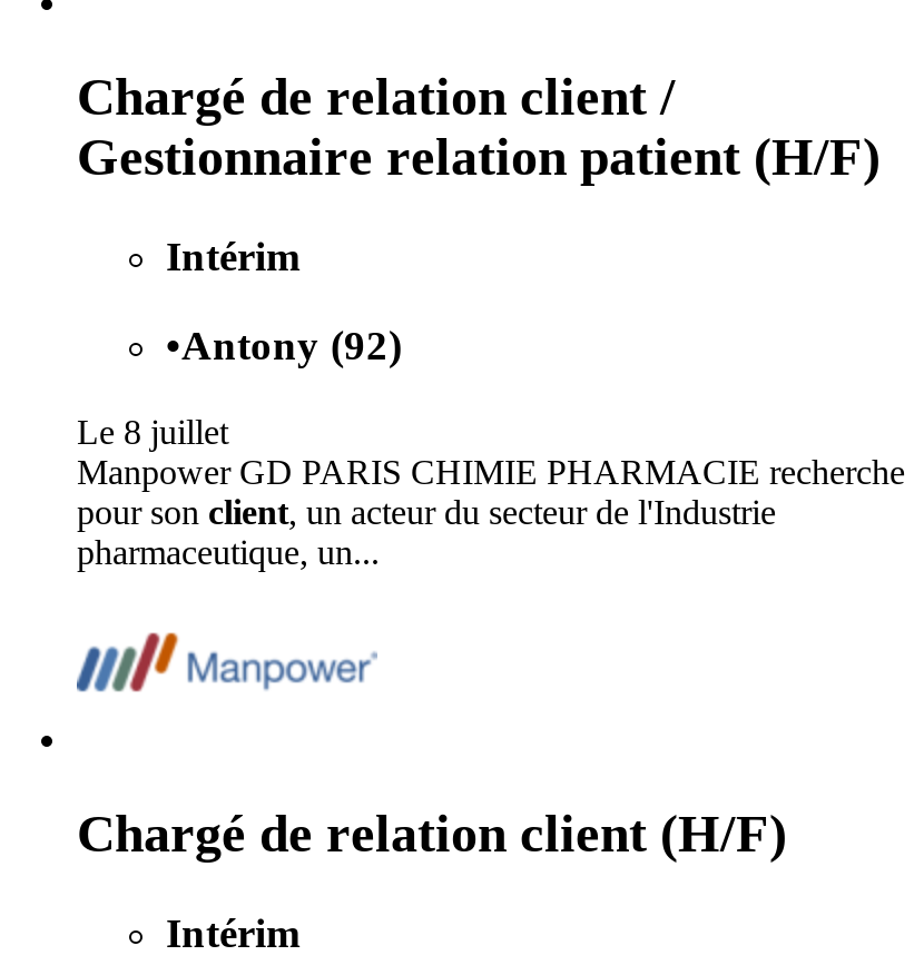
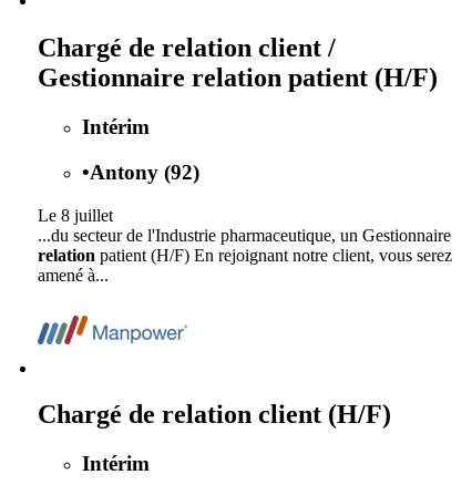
[77,453,905,571] Manpower GD PARIS CHIMIE PHARMACIE recherche | pour son client, un acteur du secteur de l'Industrie | pharmaceutique, un... -> [38,225,452,284] ...du secteur de l'Industrie pharmaceutique, un Gestionnaire | relation patient (H/F) En rejoignant notre client, vous serez | amené à...

